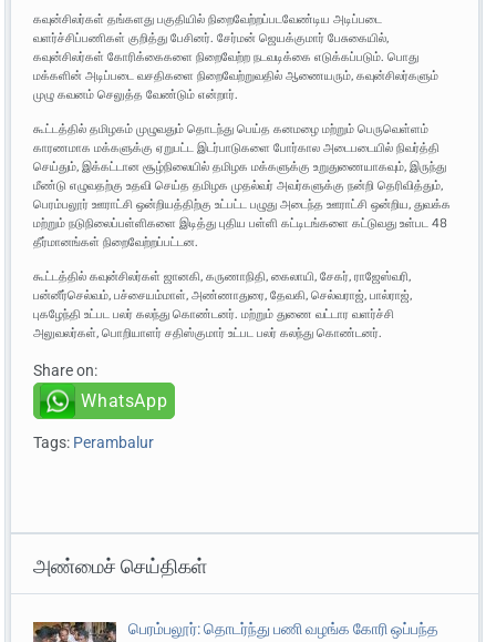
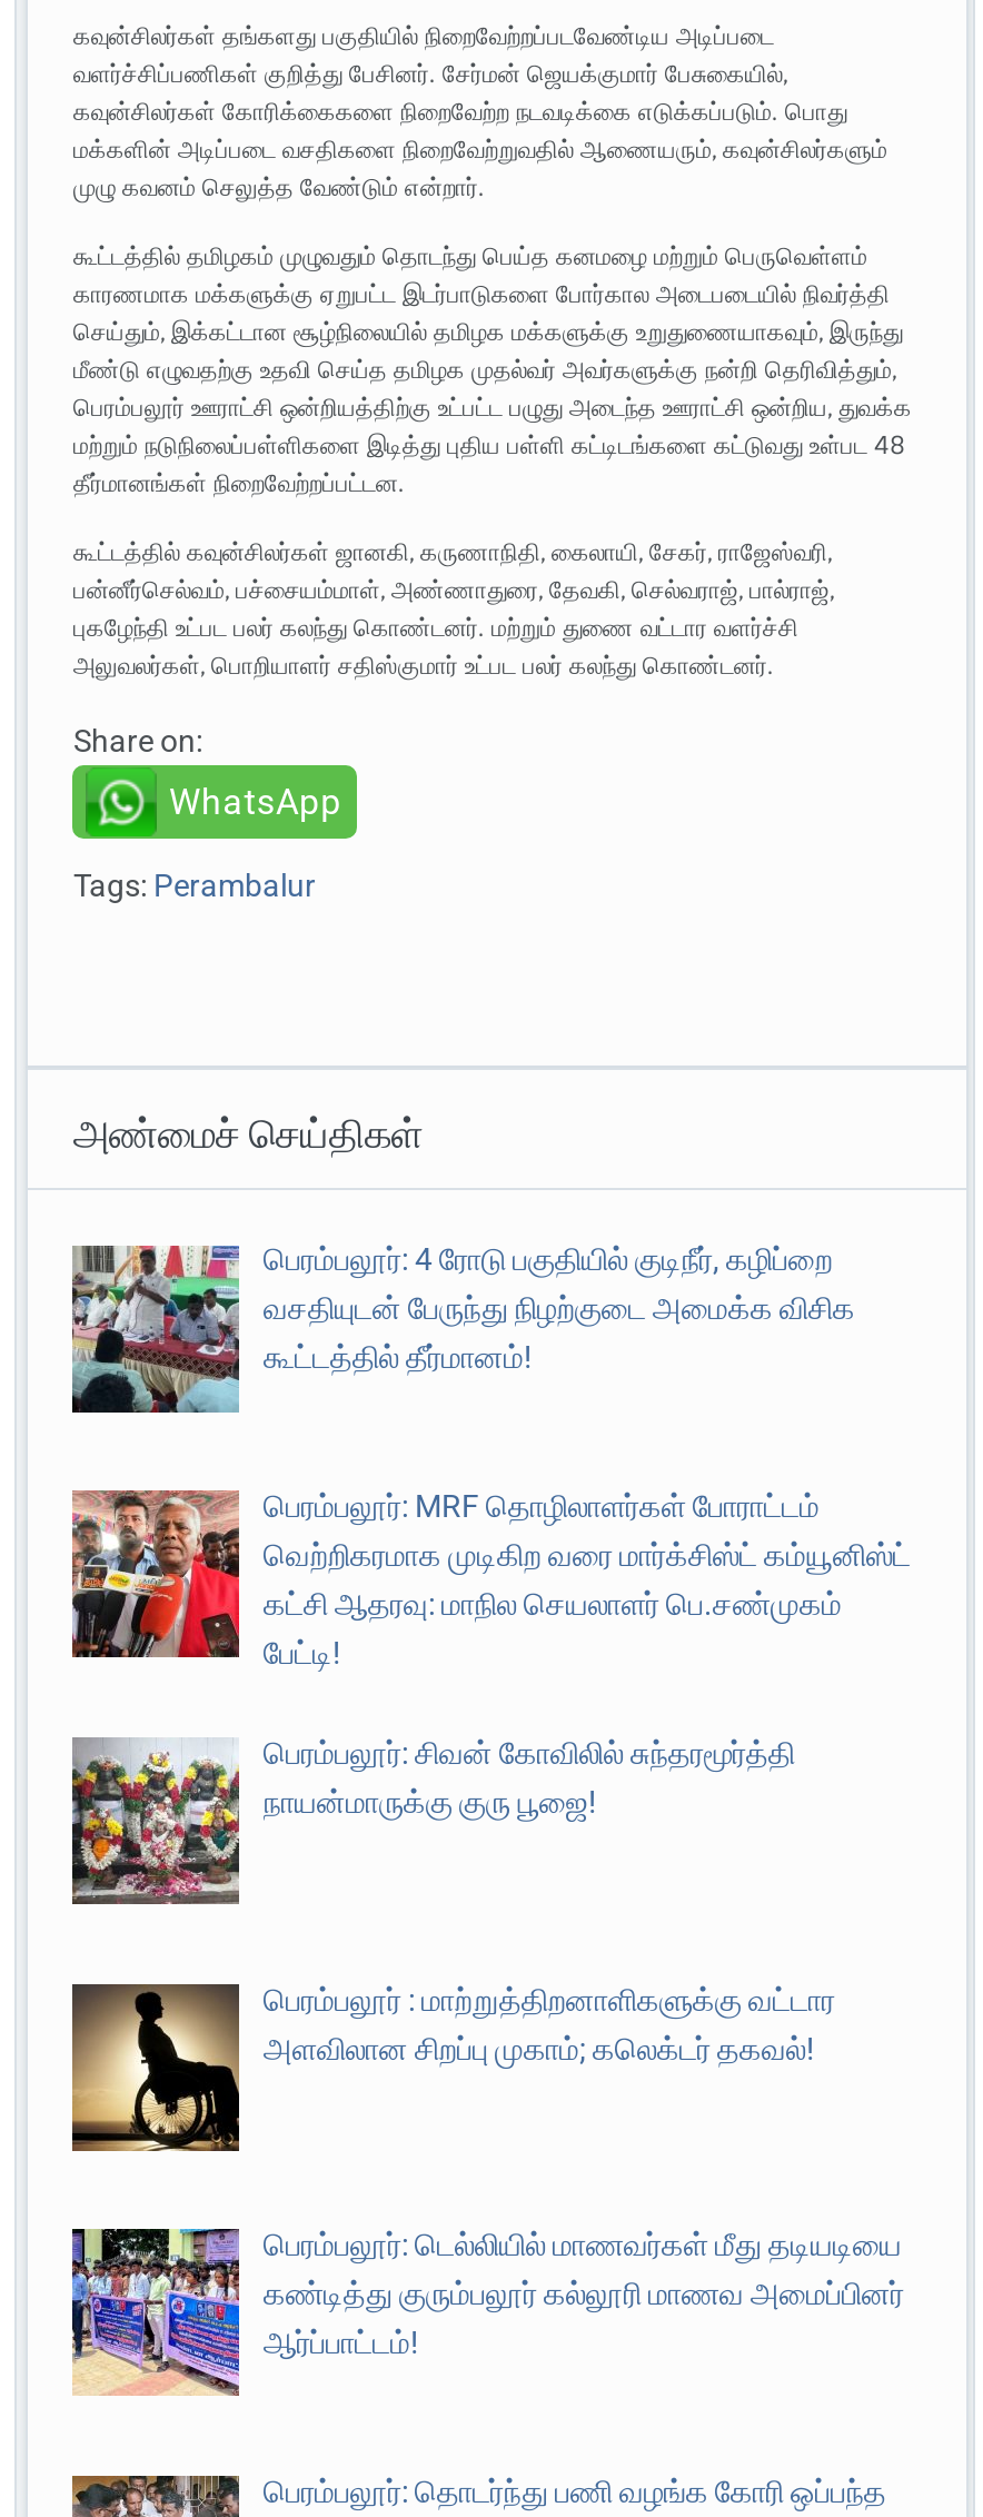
none -> [70,1242,855,1415] [image] | பெரம்பலூர்: 4 ரோடு பகுதியில் குடிநீர், கழிப்றை | வசதியுடன் பேருந்து நிழற்குடை அமைக்க விசிக | கூட்டத்தில் தீர்மானம்!
none -> [70,1488,910,1819] [image] | பெரம்பலூர்: MRF தொழிலாளர்கள் போராட்டம் | வெற்றிகரமாக முடிகிற வரை மார்க்சிஸ்ட் கம்யூனிஸ்ட் | கட்சி ஆதரவு: மாநில செயலாளர் பெ.சண்முகம் | பேட்டி! | பெரம்பலூர்: சிவன் கோவிலில் சுந்தரமூர்த்தி | நாயன்மாருக்கு குரு பூஜை!
none -> [70,1981,835,2156] [image] | பெரம்பலூர் : மாற்றுத்திறனாளிகளுக்கு வட்டார | அளவிலான சிறப்பு முகாம்; கலெக்டர் தகவல்!
none -> [70,2227,904,2398] [image] | பெரம்பலூர்: டெல்லியில் மாணவர்கள் மீது தடியடியை | கண்டித்து குரும்பலூர் கல்லூரி மாணவ அமைப்பினர் | ஆர்ப்பாட்டம்!
none -> [70,1737,239,1906] [image]

